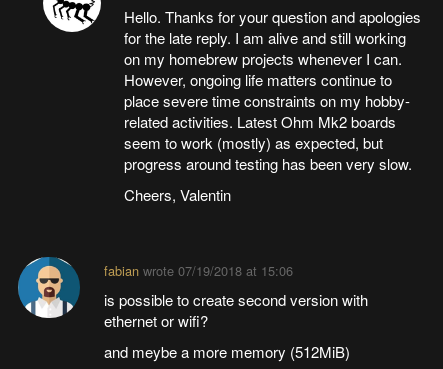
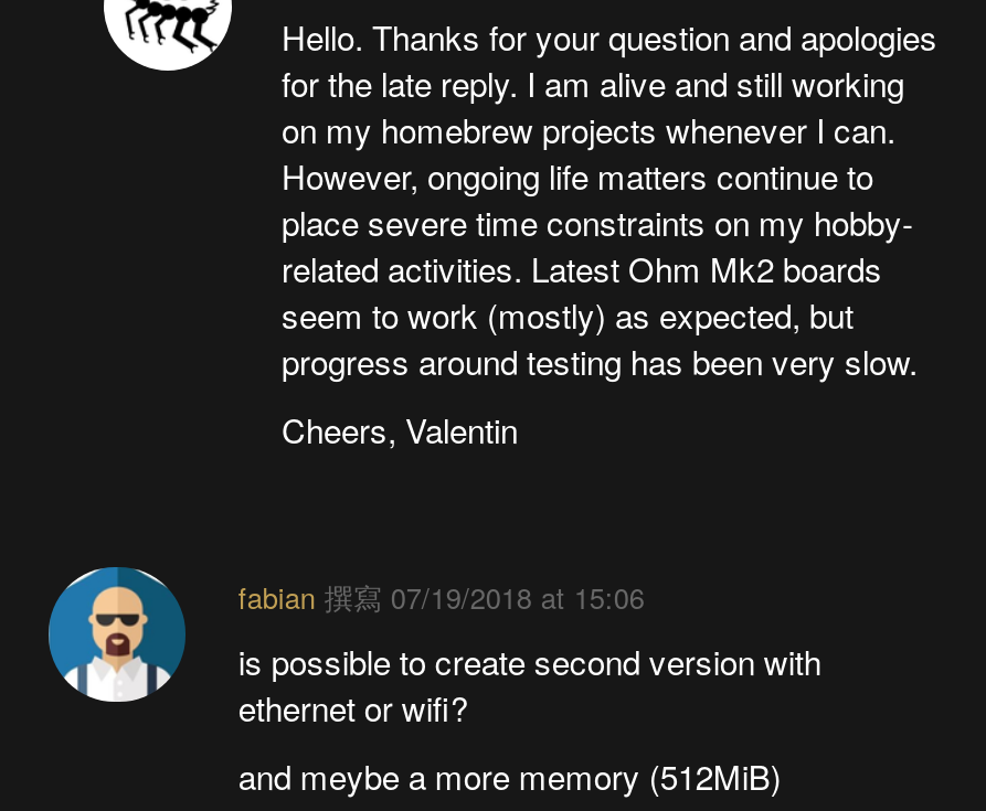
[104,261,293,280] fabian wrote 07/19/2018 at 15:06 -> [238,576,644,618] fabian撰寫07/19/2018 at 15:06

